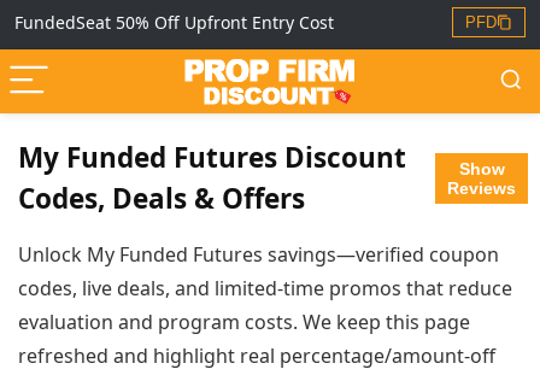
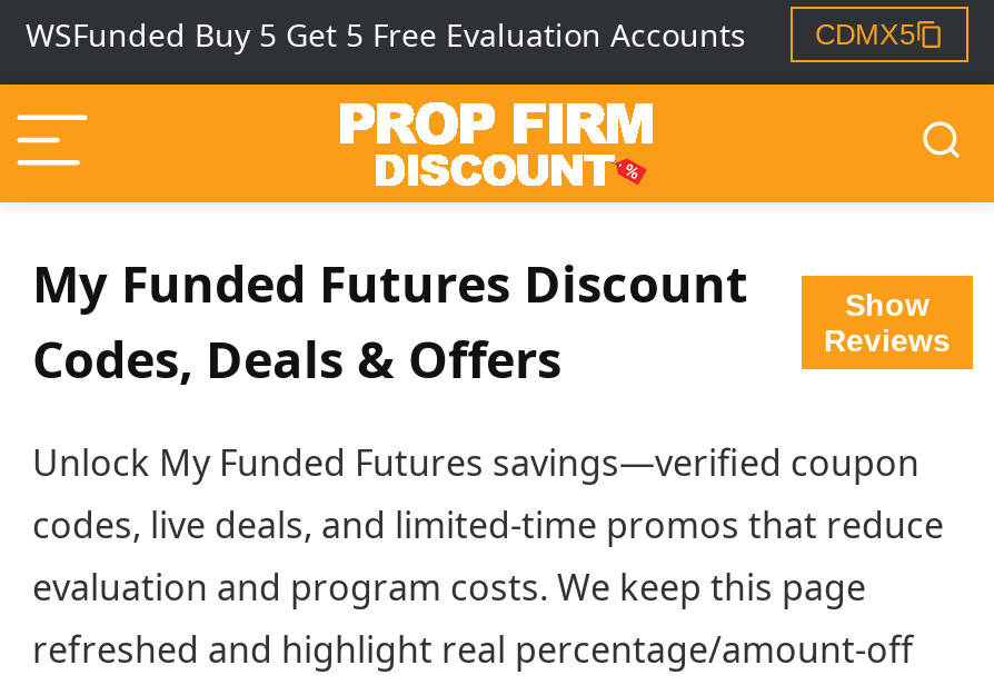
[14,11,497,34] FundedSeat 50% Off Upfront Entry Cost | PFD -> [26,13,915,56] WSFunded Buy 5 Get 5 Free Evaluation Accounts | CDMX5

